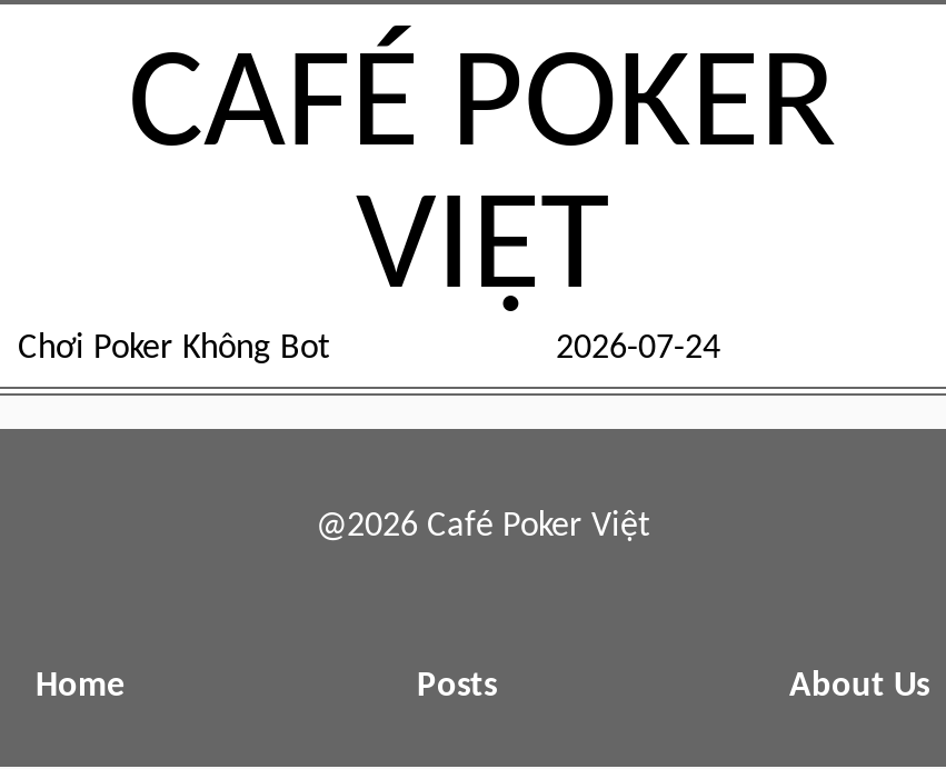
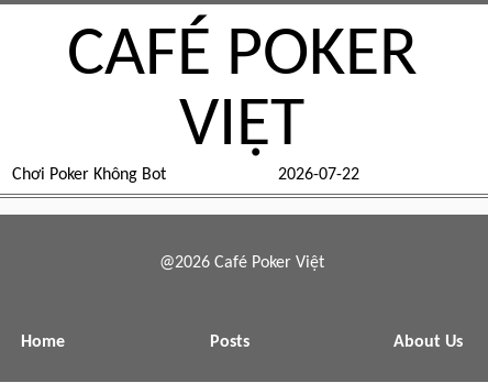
[556,331,720,367] 2026-07-24 -> [278,166,359,184] 2026-07-22

